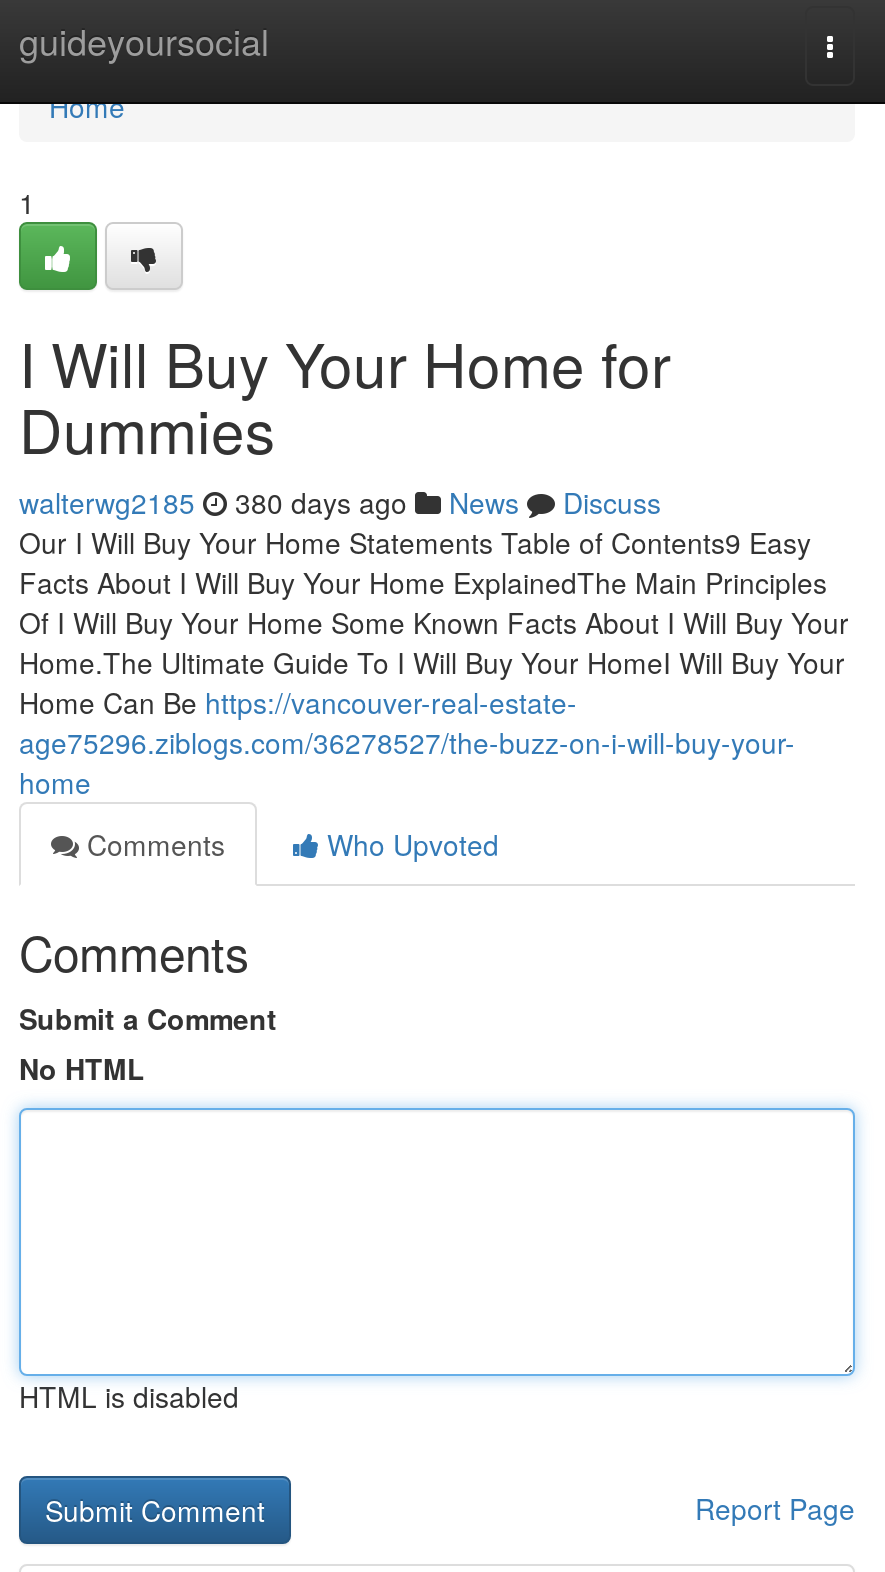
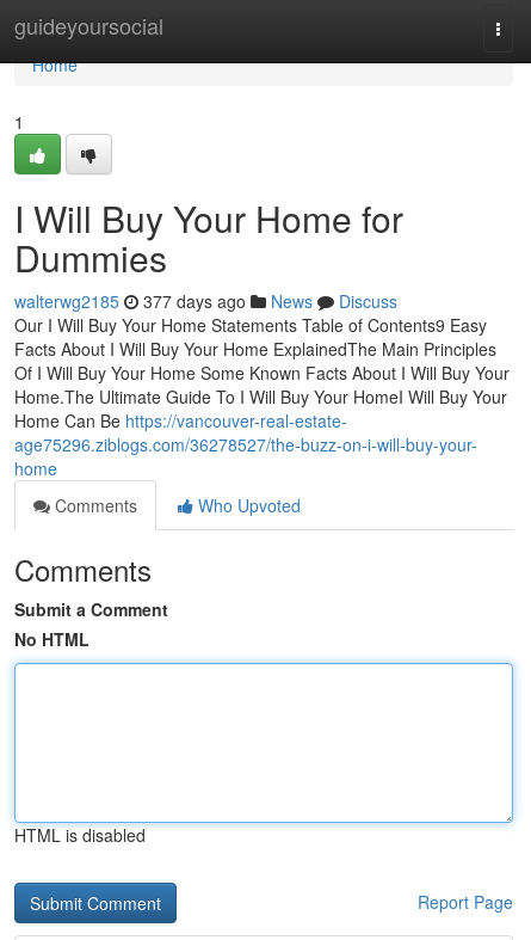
[19,482,661,522] walterwg2185 380 days ago News Discuss -> [14,289,397,313] walterwg2185 377 days ago News Discuss

